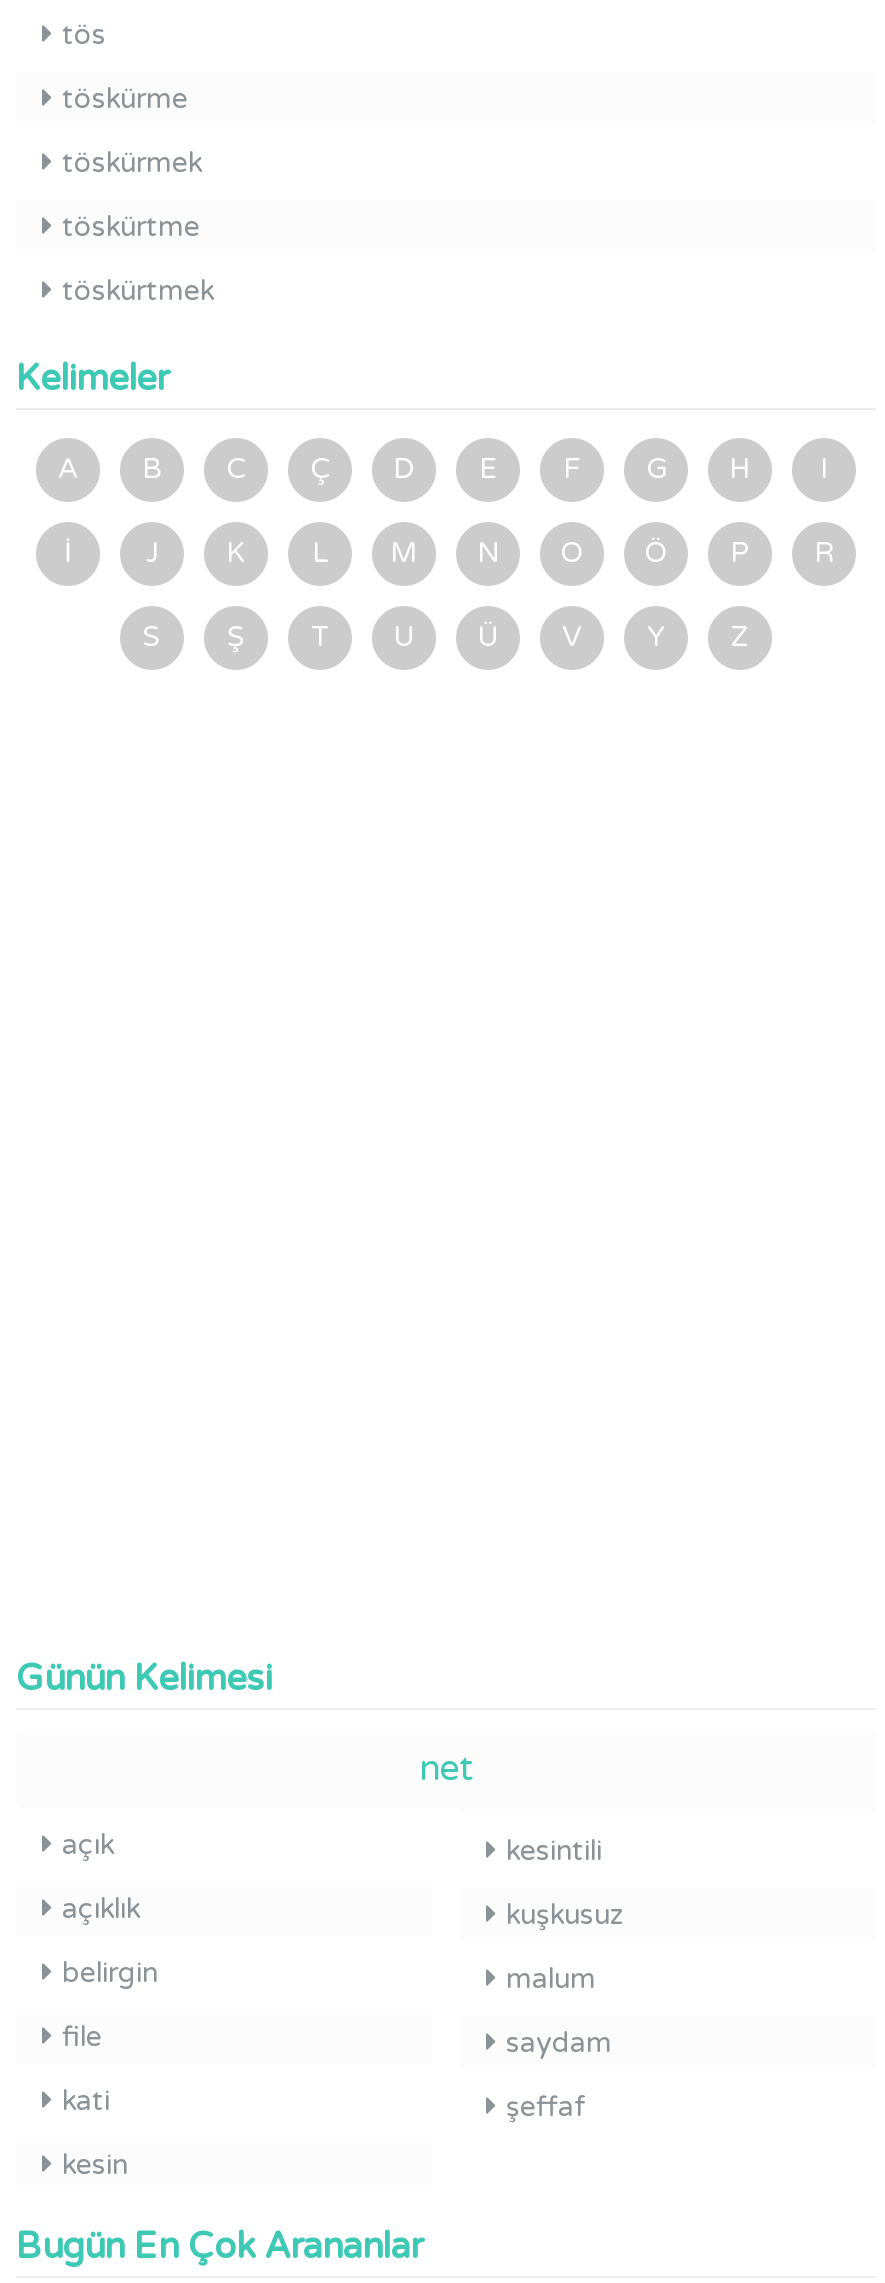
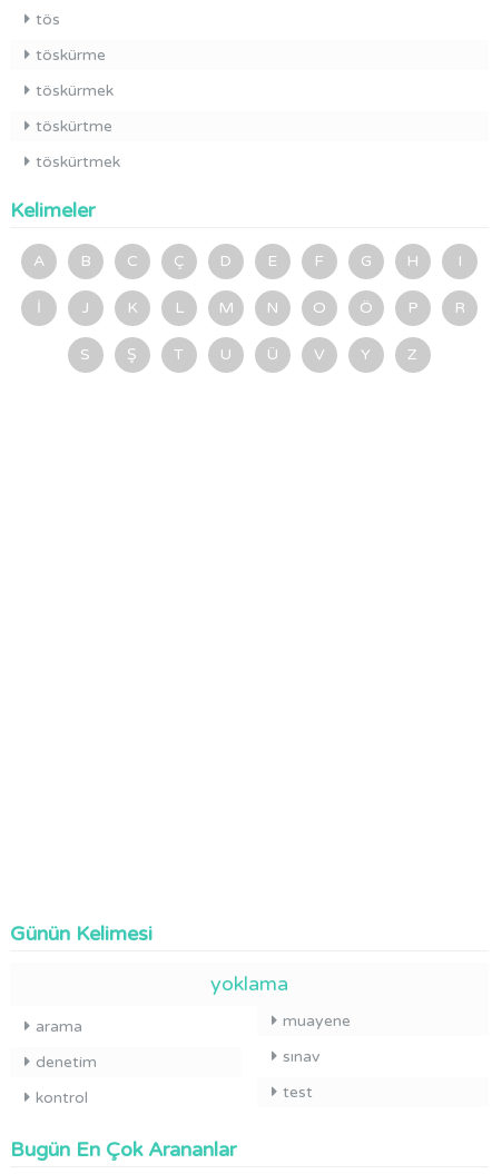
[62,1746,473,2182] net | açık | açıklık | belirgin | file | kati | kesin -> [36,971,288,1107] yoklama | arama | denetim | kontrol
[506,1834,624,2124] kesintili | kuşkusuz | malum | saydam | şeffaf -> [283,1012,351,1102] muayene | sınav | test

